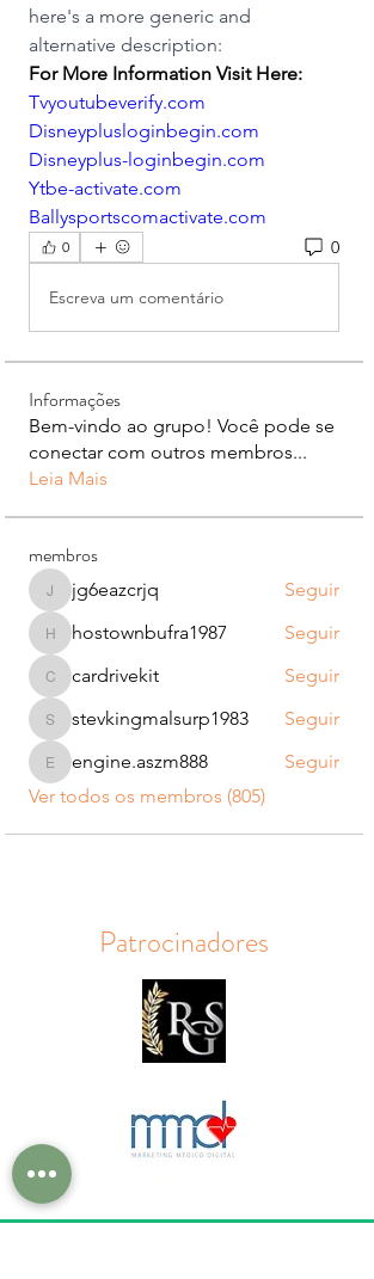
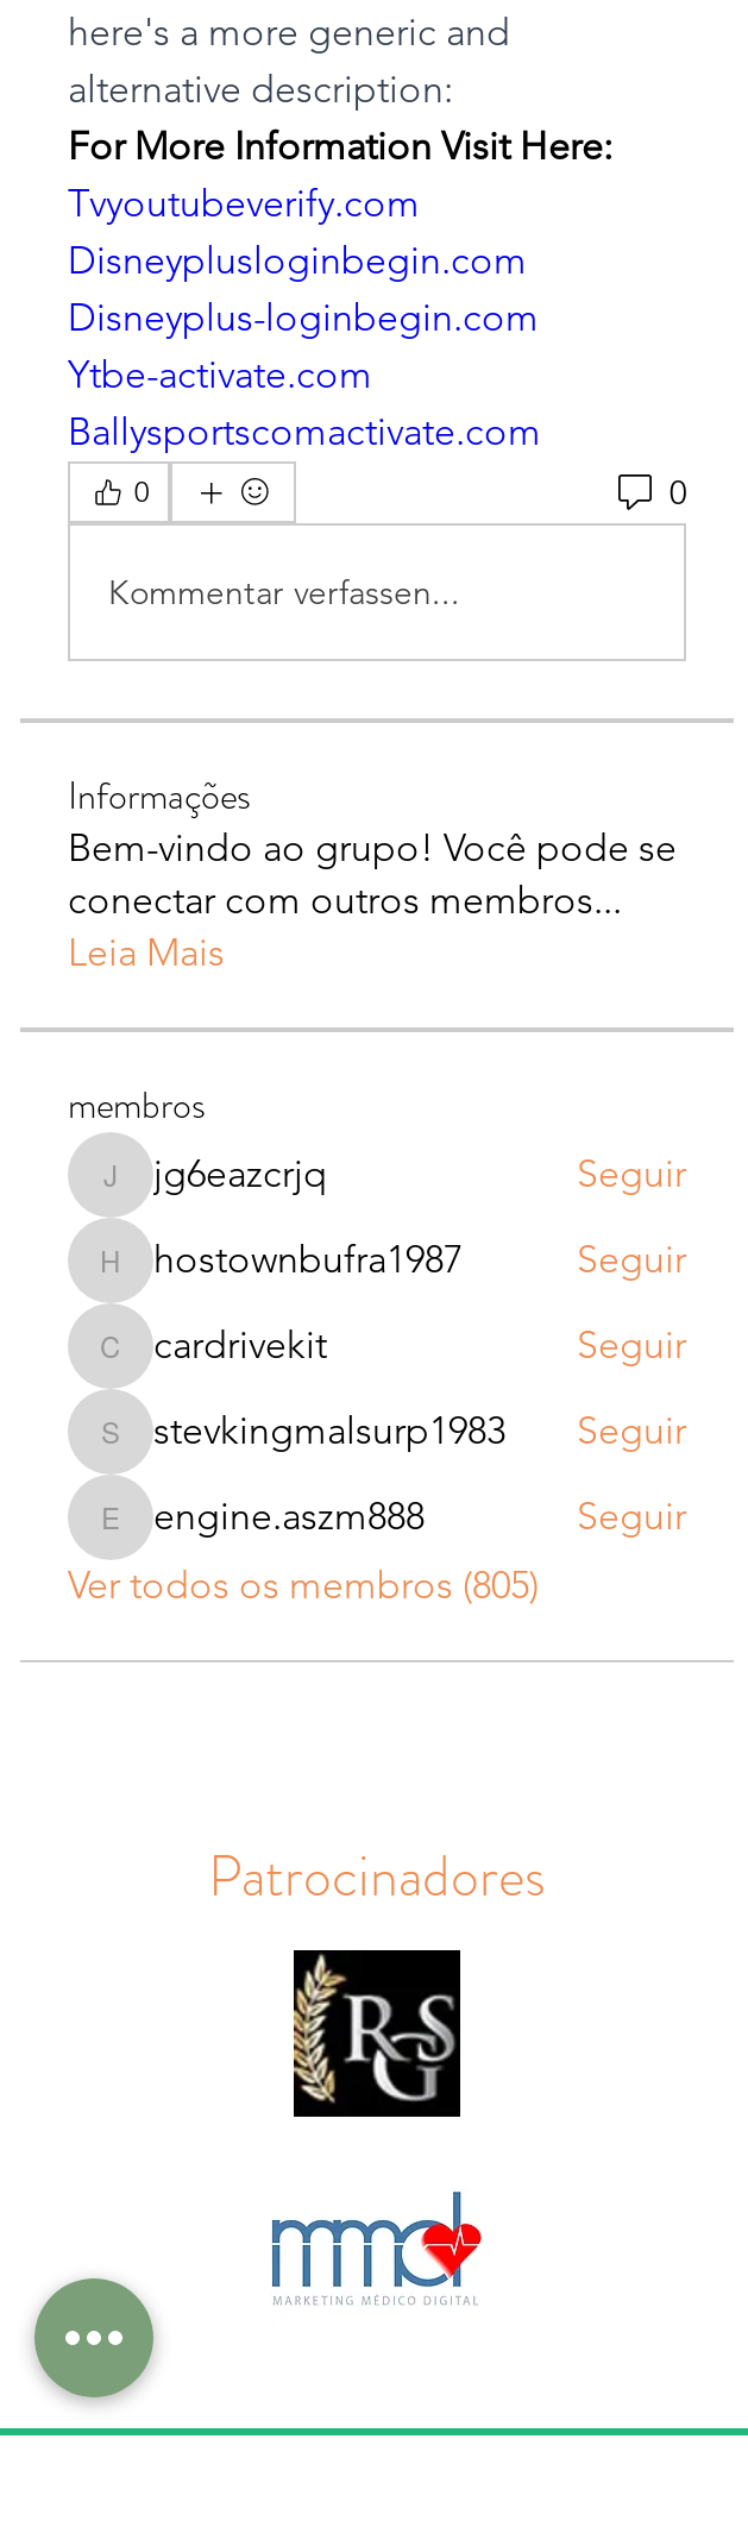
[49,286,223,308] Escreva um comentário -> [108,570,460,612] Kommentar verfassen...

